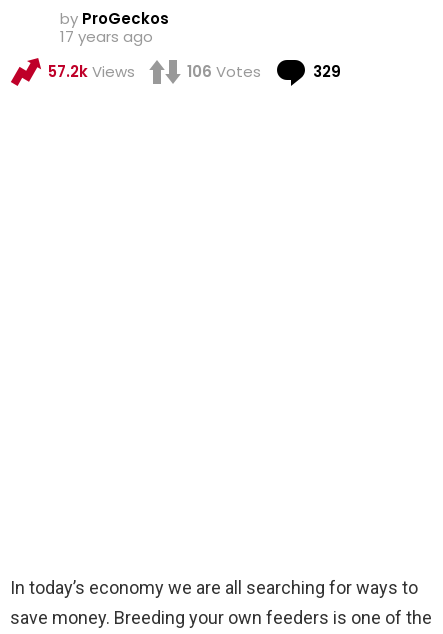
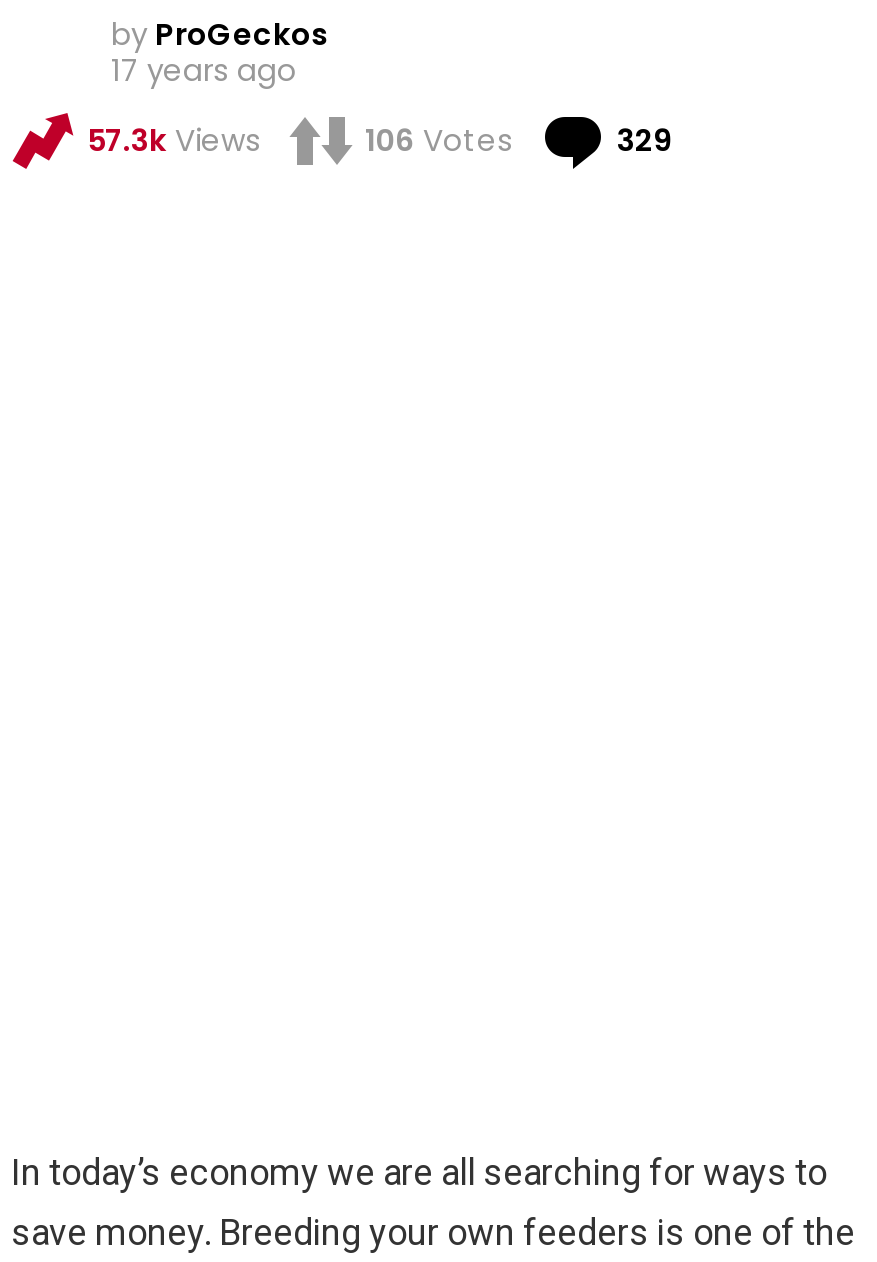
[48,61,135,82] 57.2k Views -> [87,119,261,161] 57.3k Views

